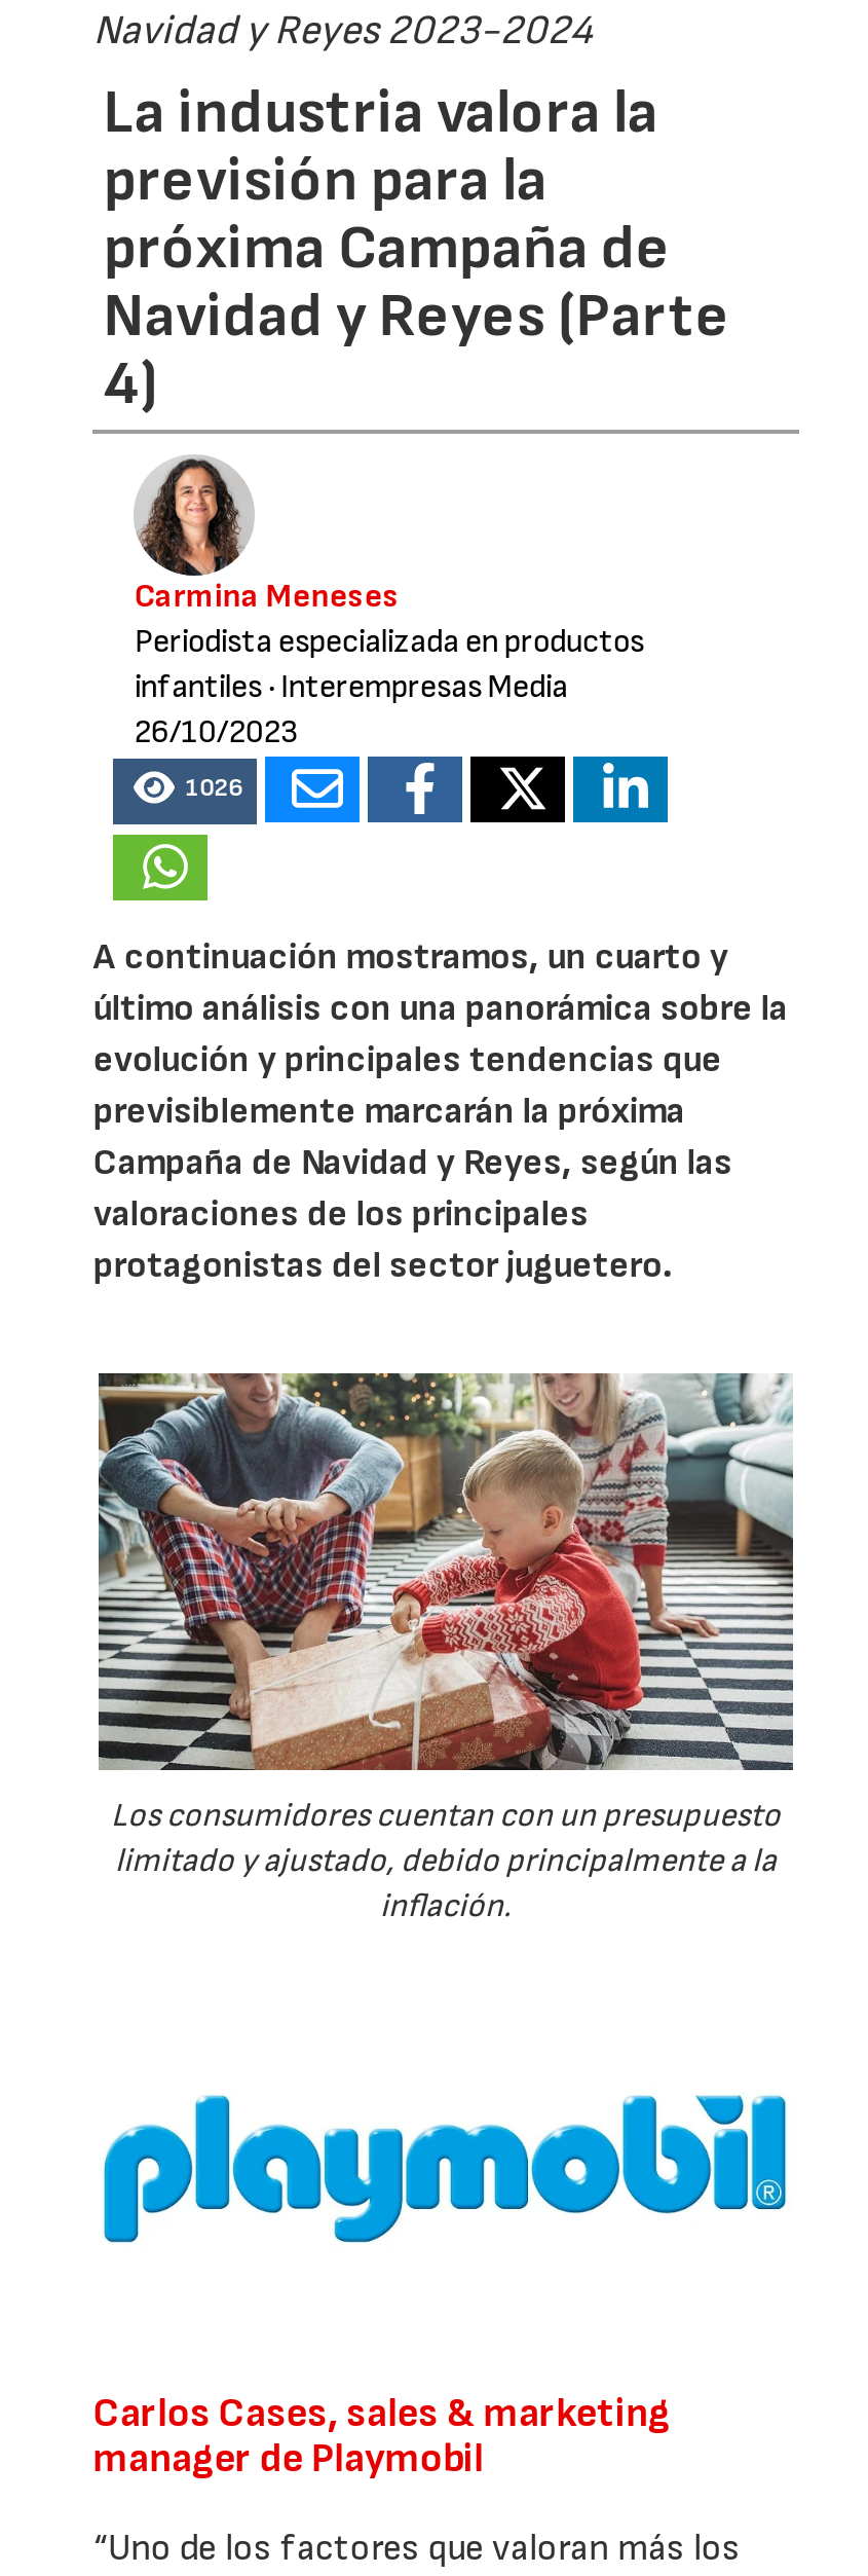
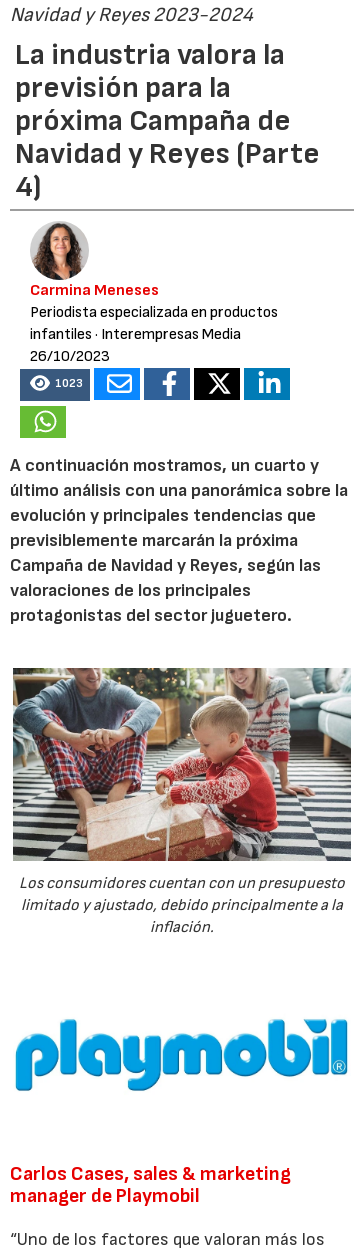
[186,772,243,803] 1026 -> [55,376,83,391] 1023

